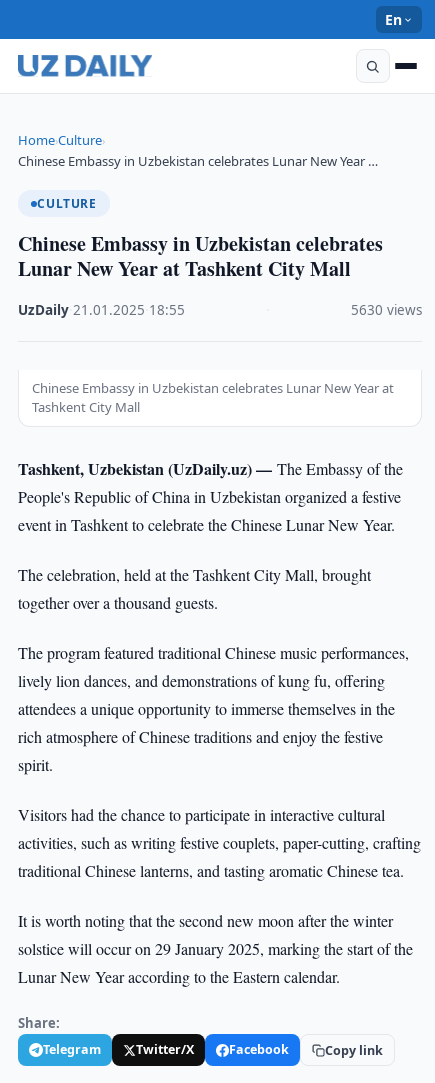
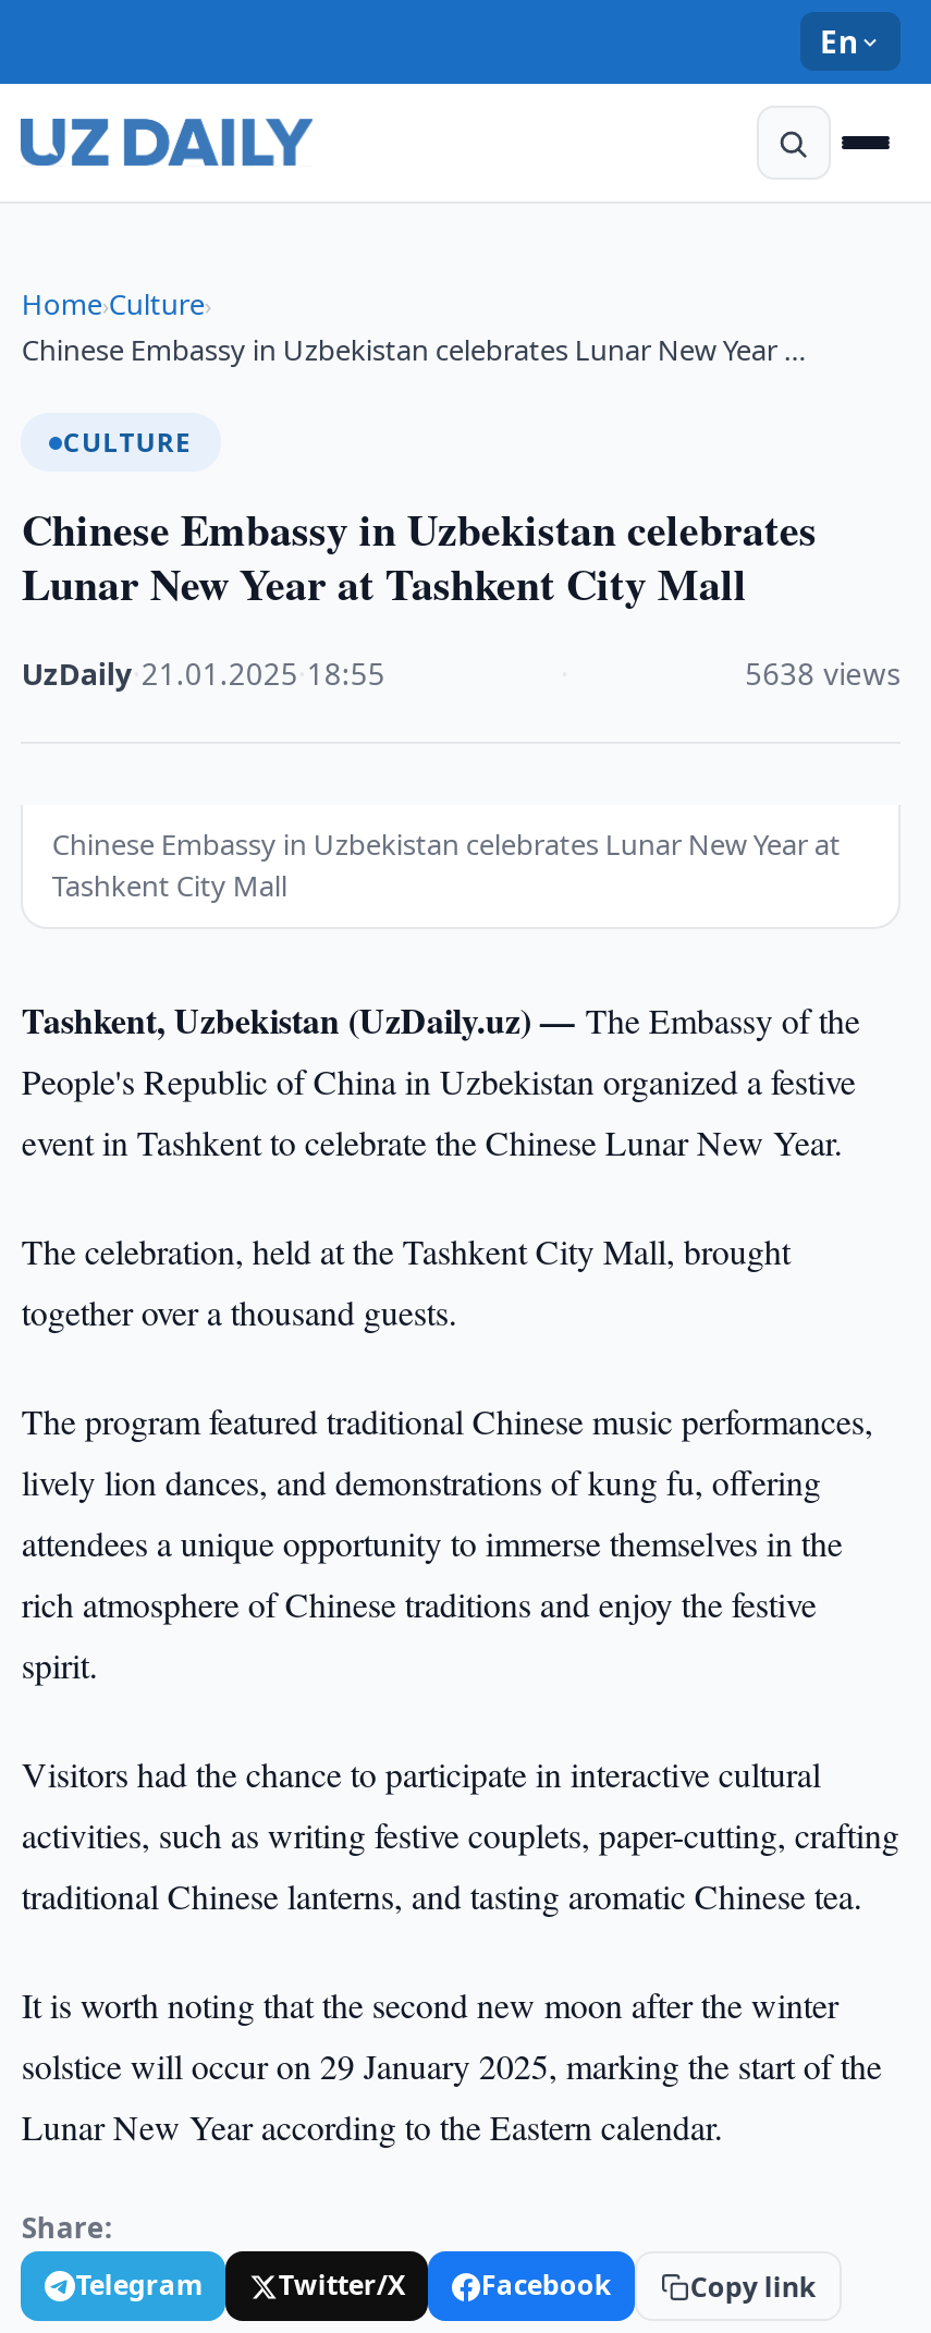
[351,301,422,319] 5630 views -> [745,655,900,694] 5638 views

